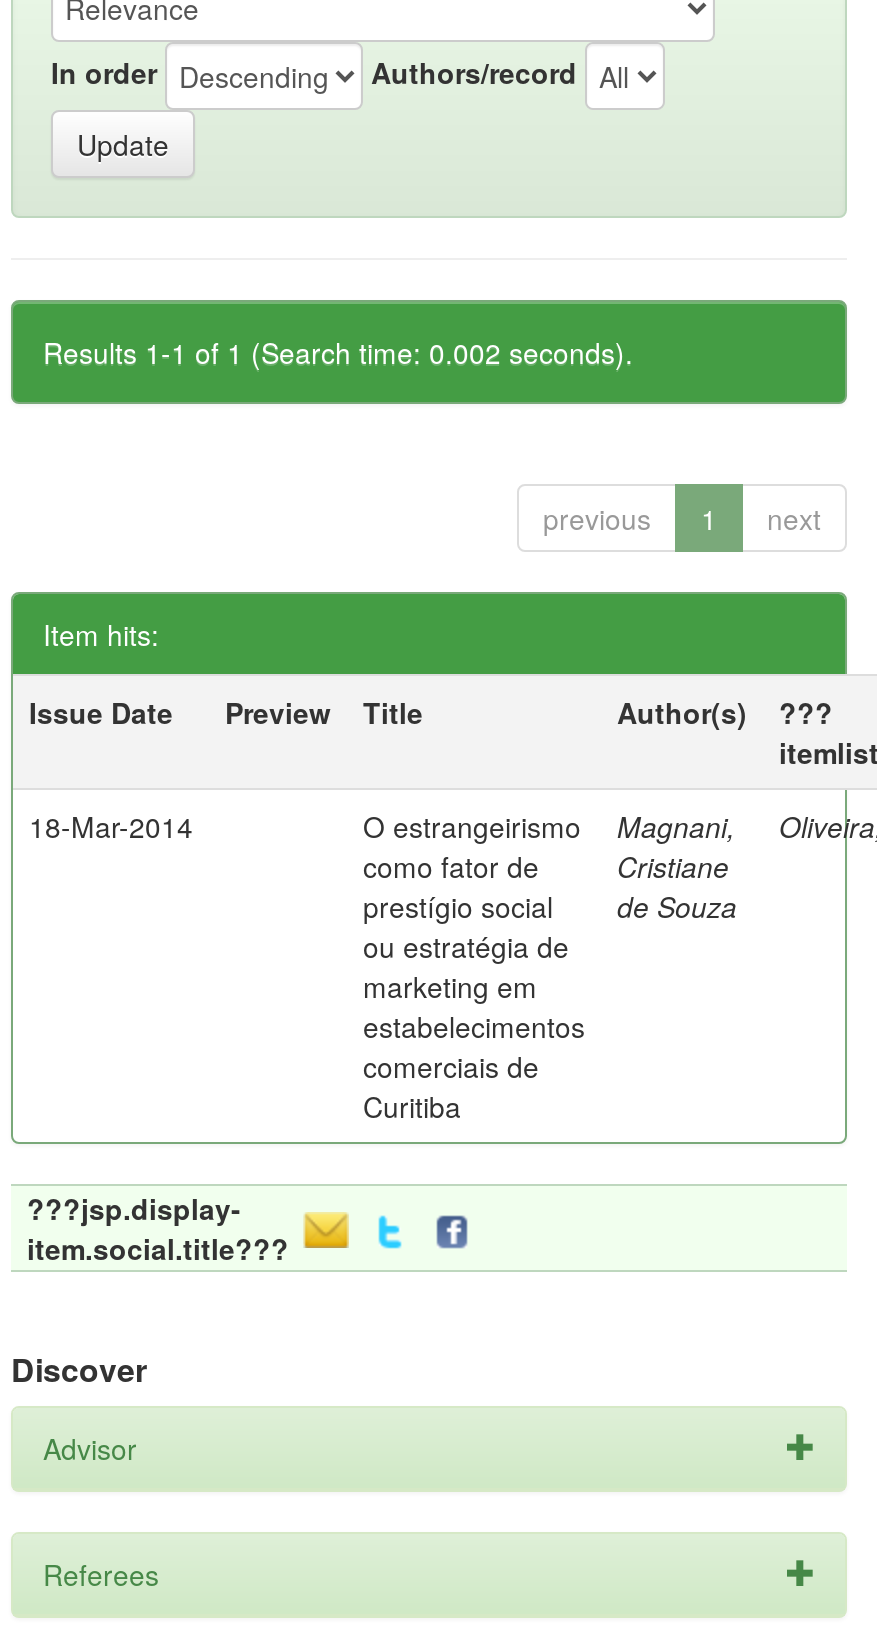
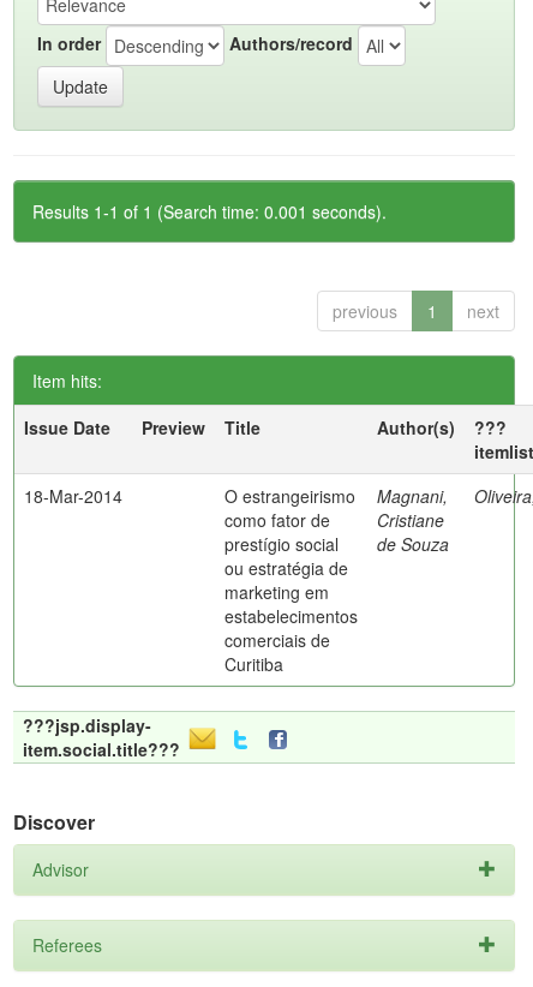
[43,332,633,372] Results 1-1 of 1 (Search time: 0.002 seconds). -> [32,199,387,223] Results 1-1 of 1 (Search time: 0.001 seconds).

